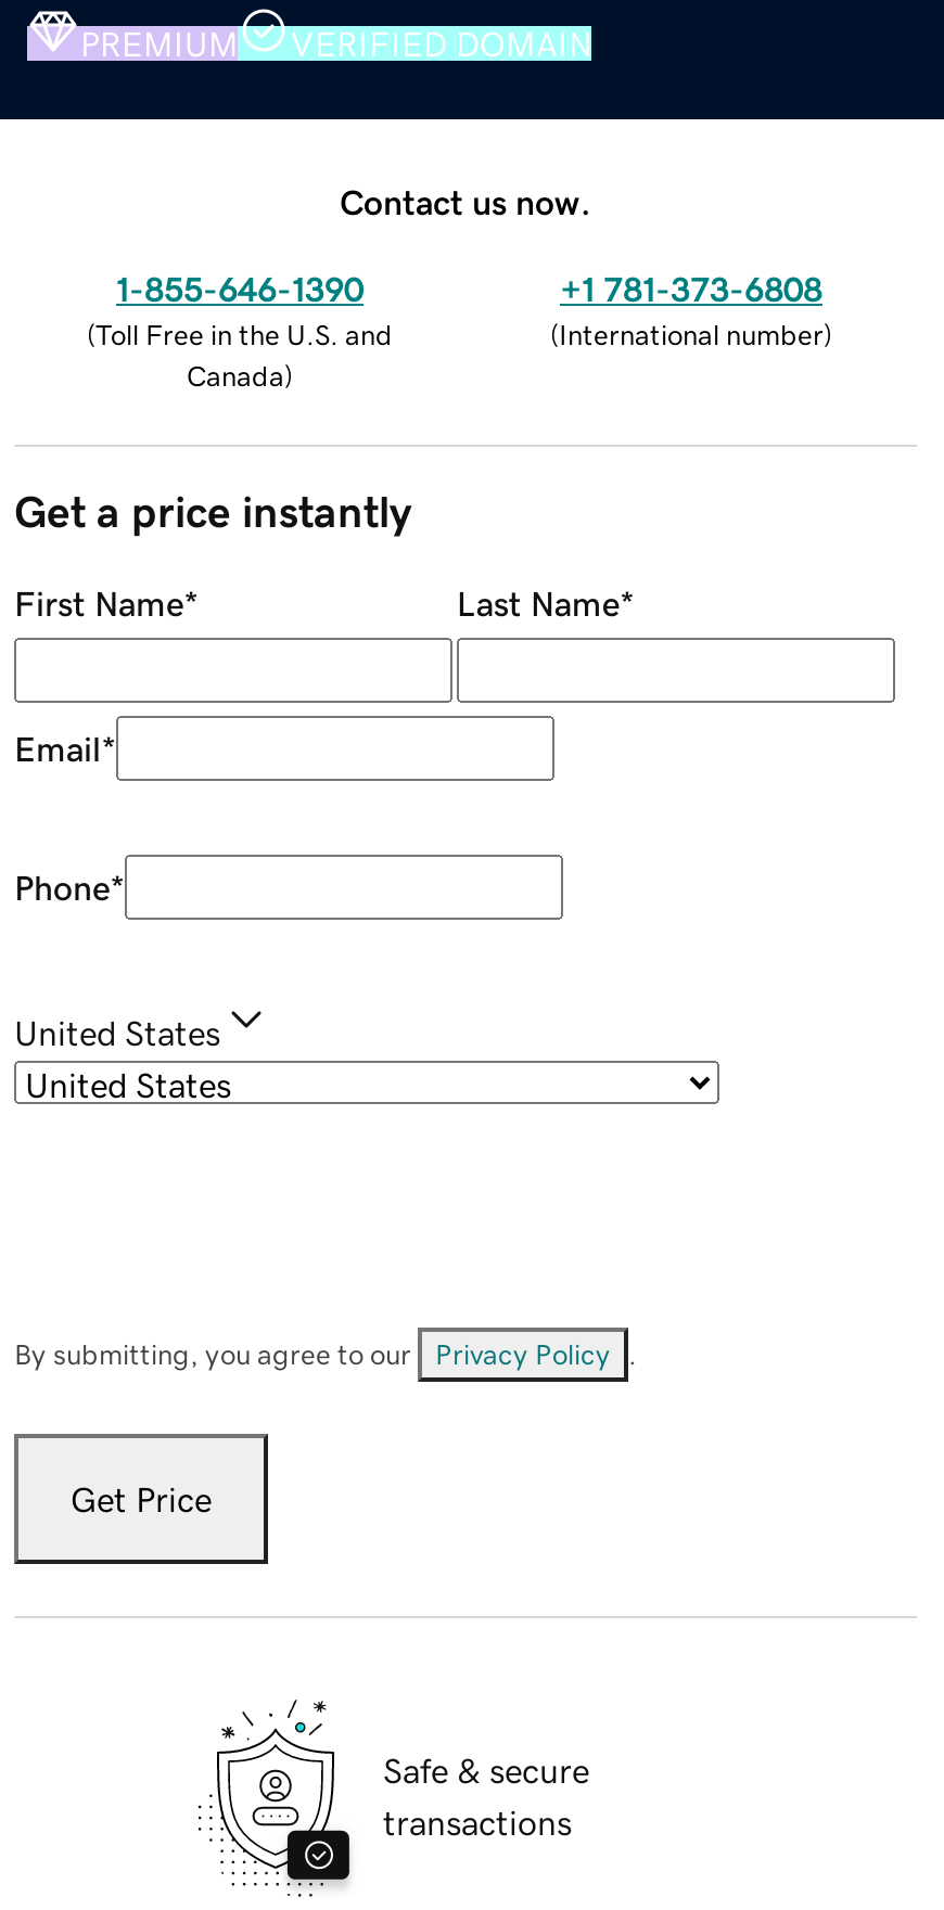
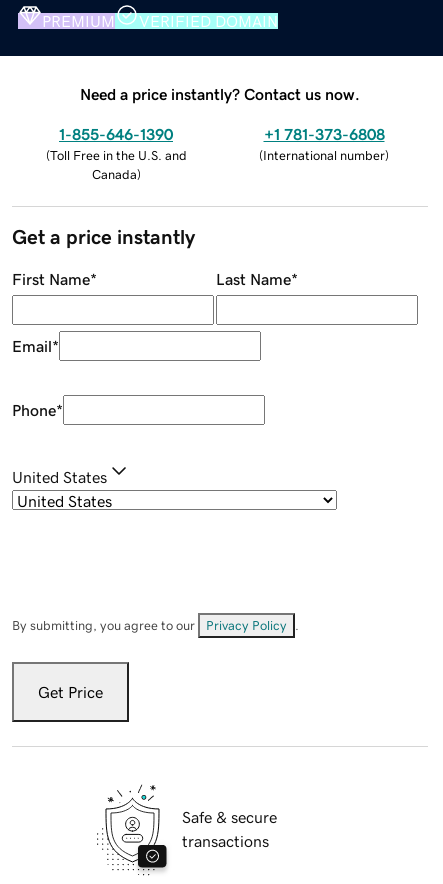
[340,184,591,218] Contact us now. -> [80,86,360,102] Need a price instantly? Contact us now.

